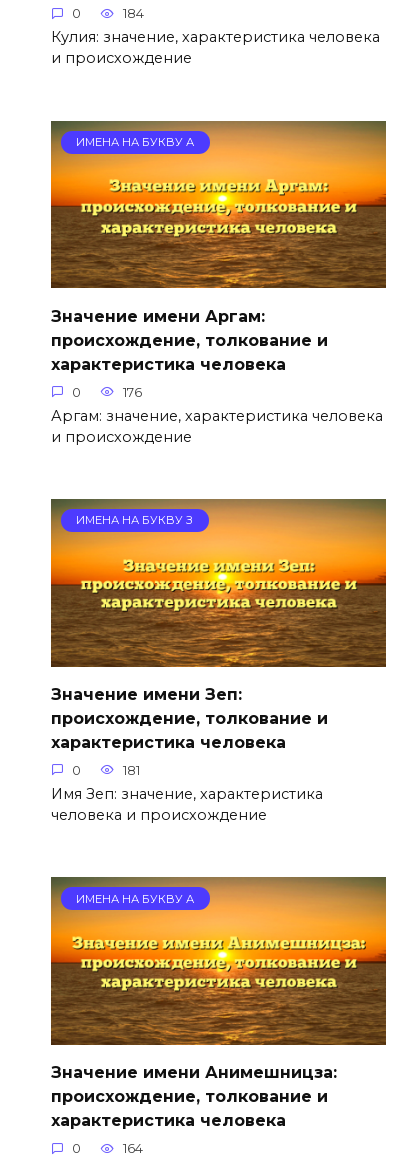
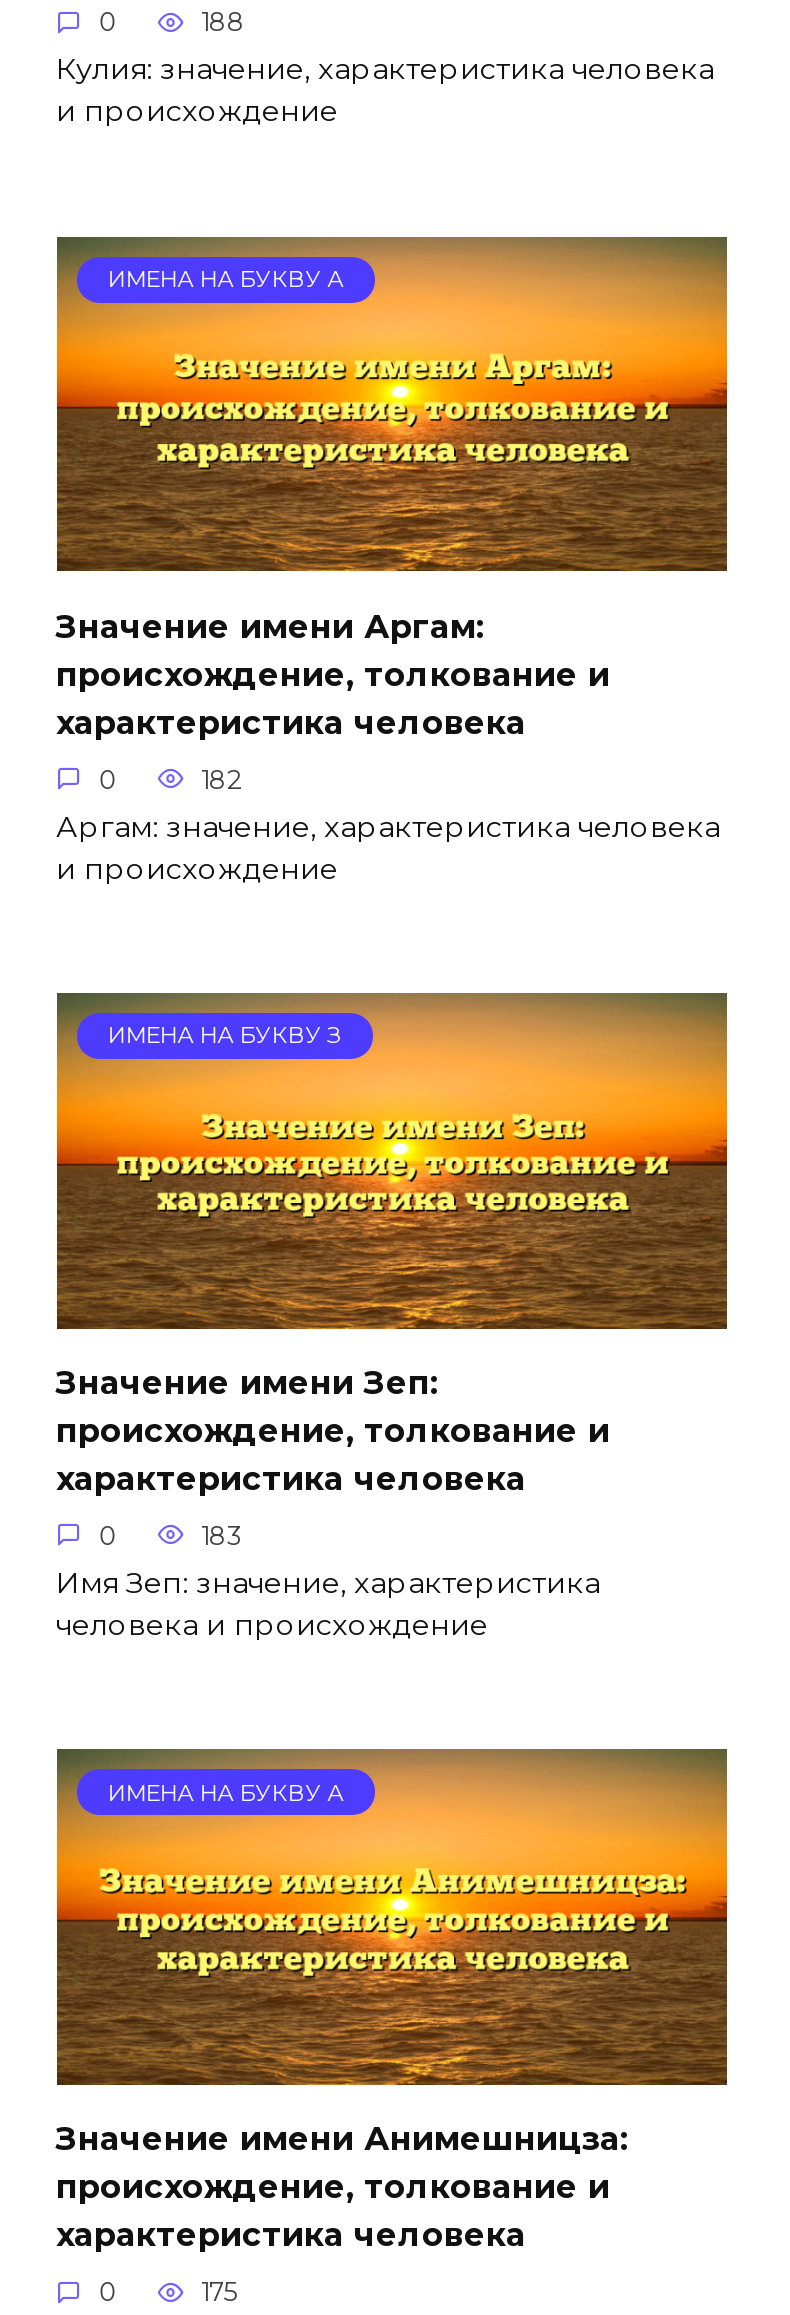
[123,6,144,21] 184 -> [201,8,245,38] 188
[123,385,142,400] 176 -> [201,764,241,794] 182
[123,763,140,778] 181 -> [201,1521,243,1551] 183
[123,1141,143,1156] 164 -> [201,2277,237,2307] 175

